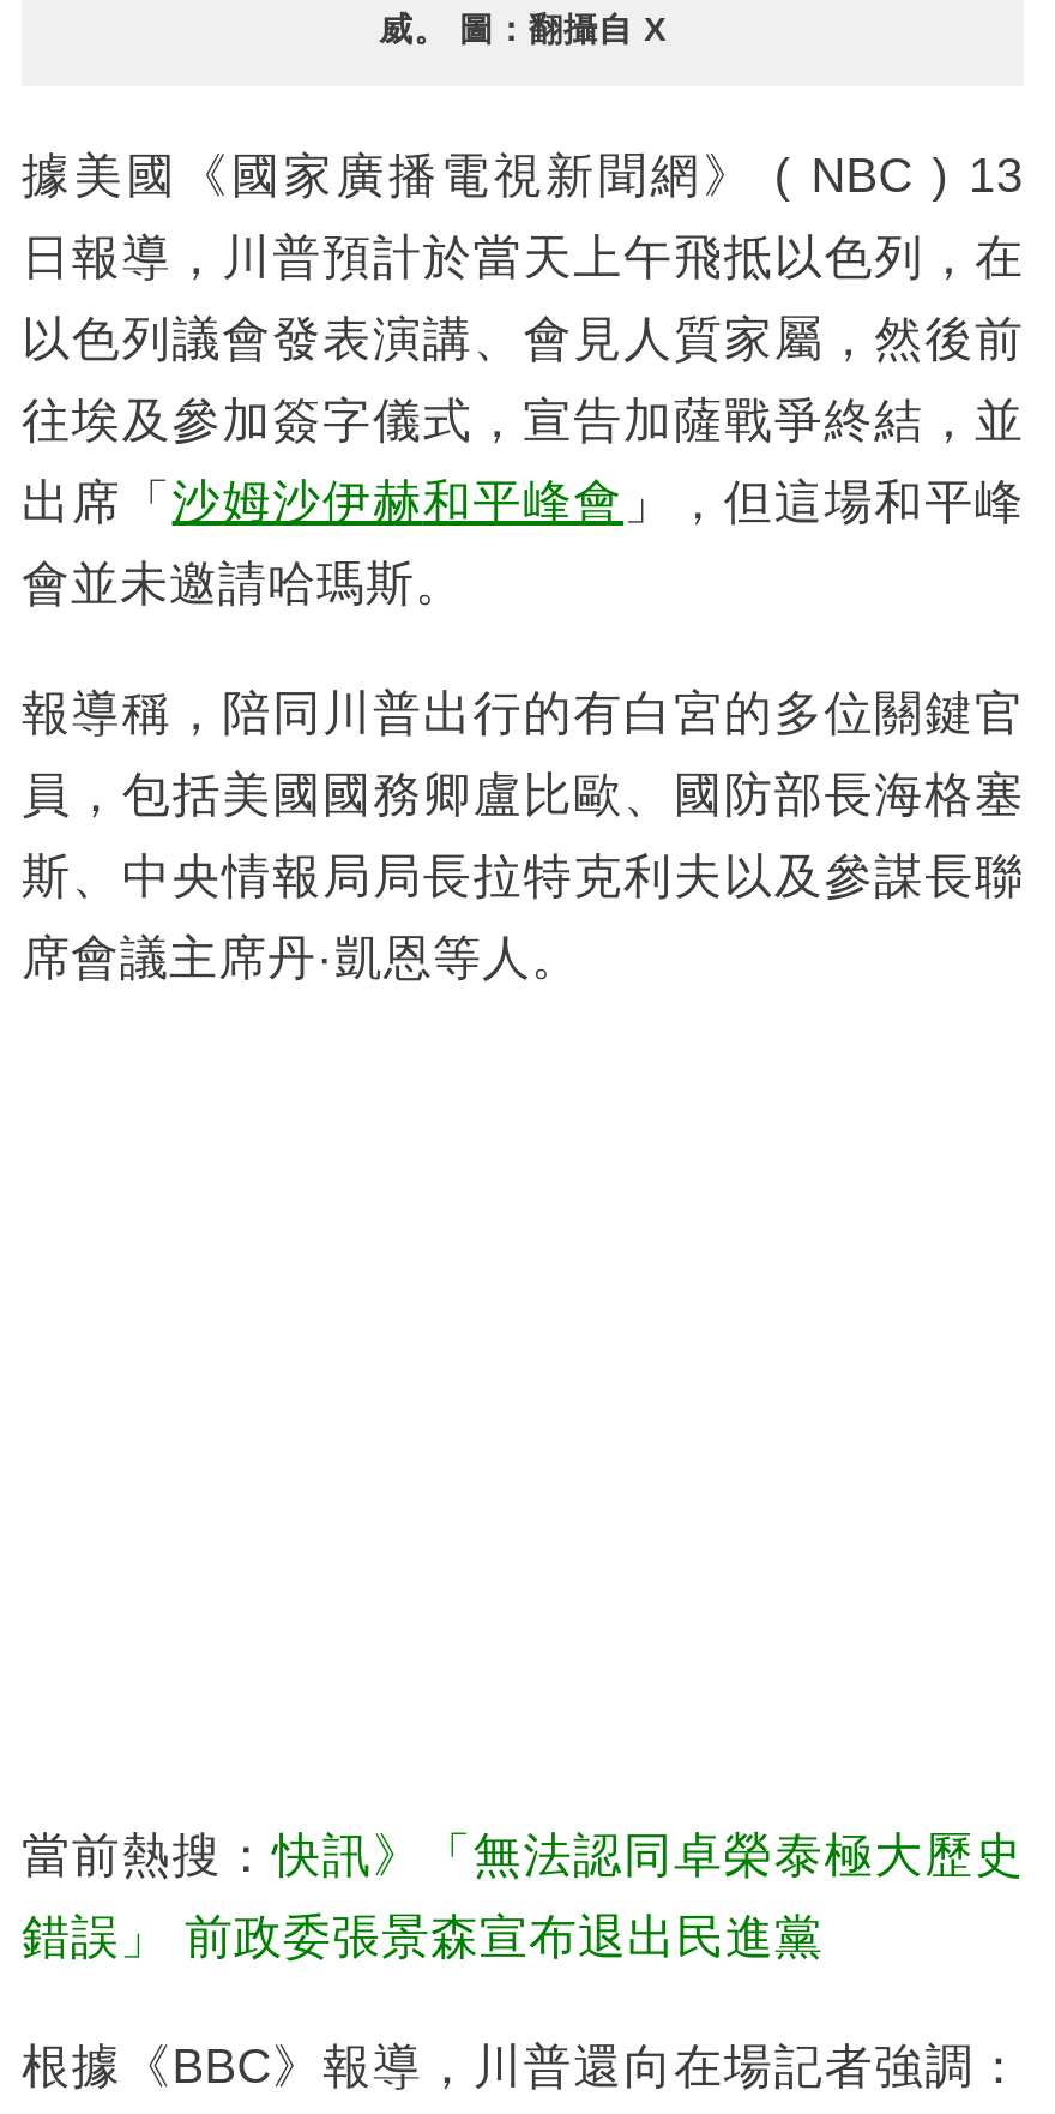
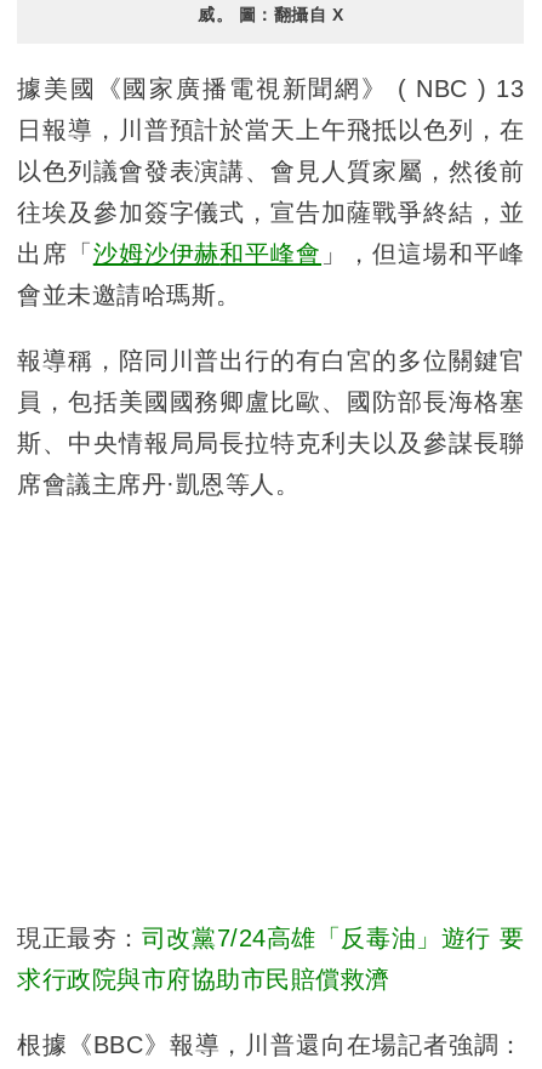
[22,1829,1024,1882] 當前熱搜：快訊》「無法認同卓榮泰極大歷史 -> [17,925,524,952] 現正最夯：司改黨7/24高雄「反毒油」遊行 要
[22,1911,824,1964] 錯誤」 前政委張景森宣布退出民進黨 -> [17,966,390,993] 求行政院與市府協助市民賠償救濟

